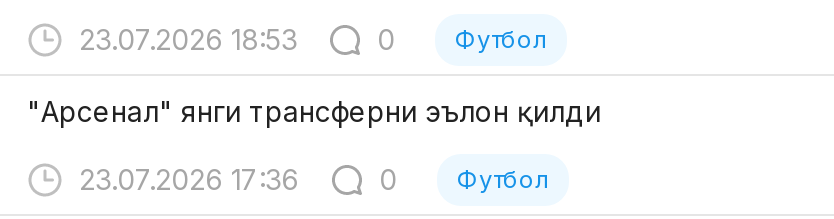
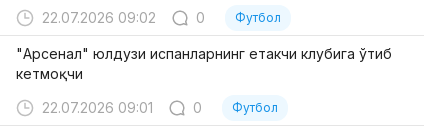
[79,22,297,56] 23.07.2026 18:53 -> [42,9,156,26] 22.07.2026 09:02
[27,93,601,127] "Арсенал" янги трансферни эълон қилди -> [16,45,392,82] "Арсенал" юлдузи испанларнинг етакчи клубига ўтиб | кетмоқчи
[79,162,299,196] 23.07.2026 17:36 -> [42,99,153,116] 22.07.2026 09:01

